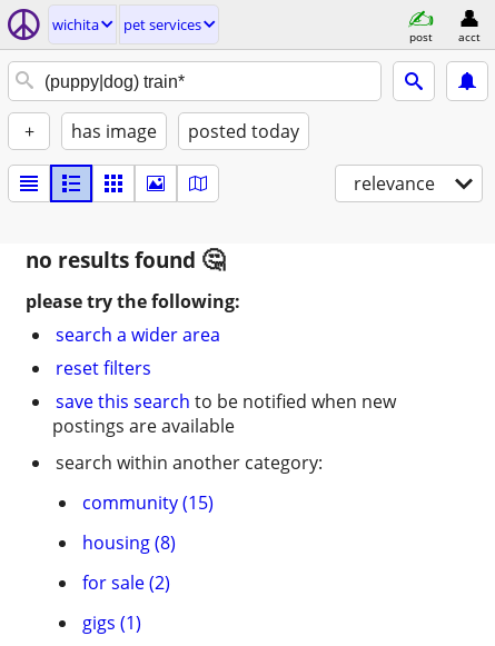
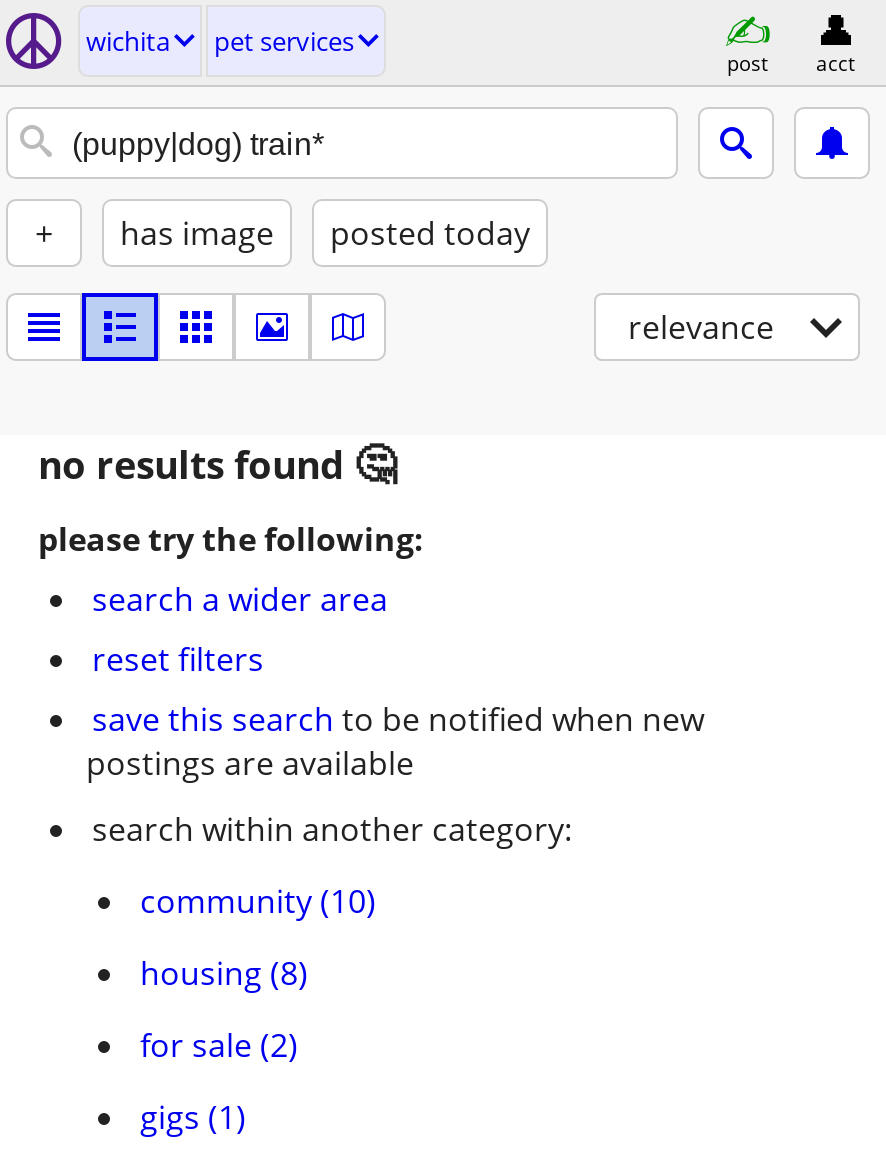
[82,490,214,515] community (15) -> [140,879,376,923] community (10)

